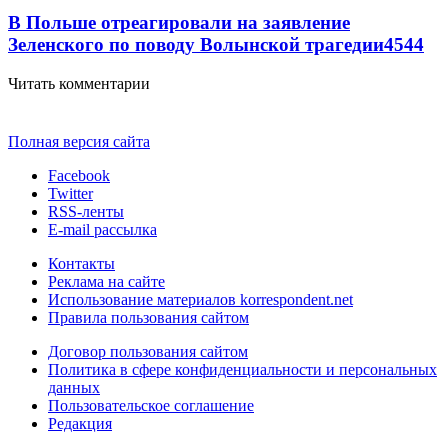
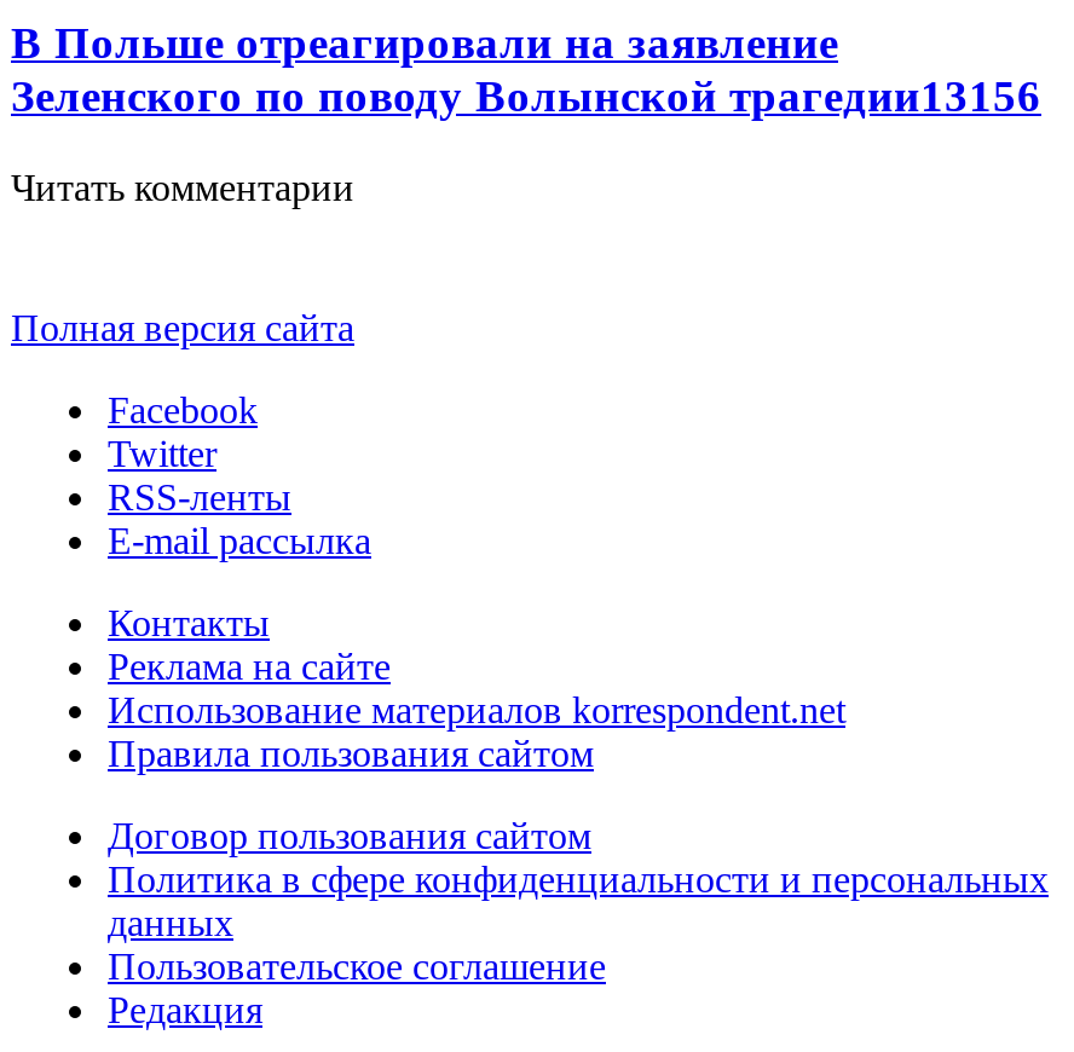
[8,34,424,55] Зеленского по поводу Волынской трагедии4544 -> [11,70,1041,120] Зеленского по поводу Волынской трагедии13156

